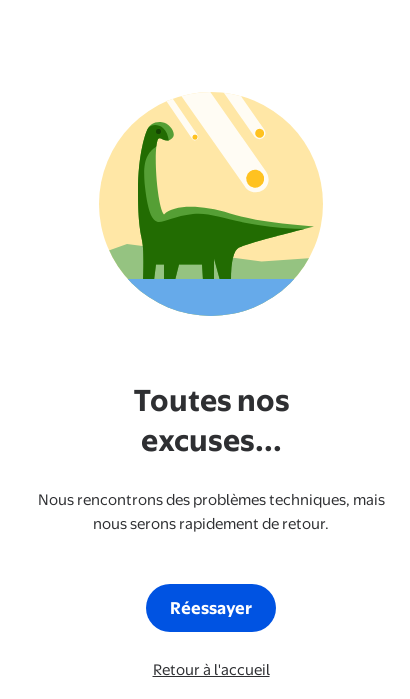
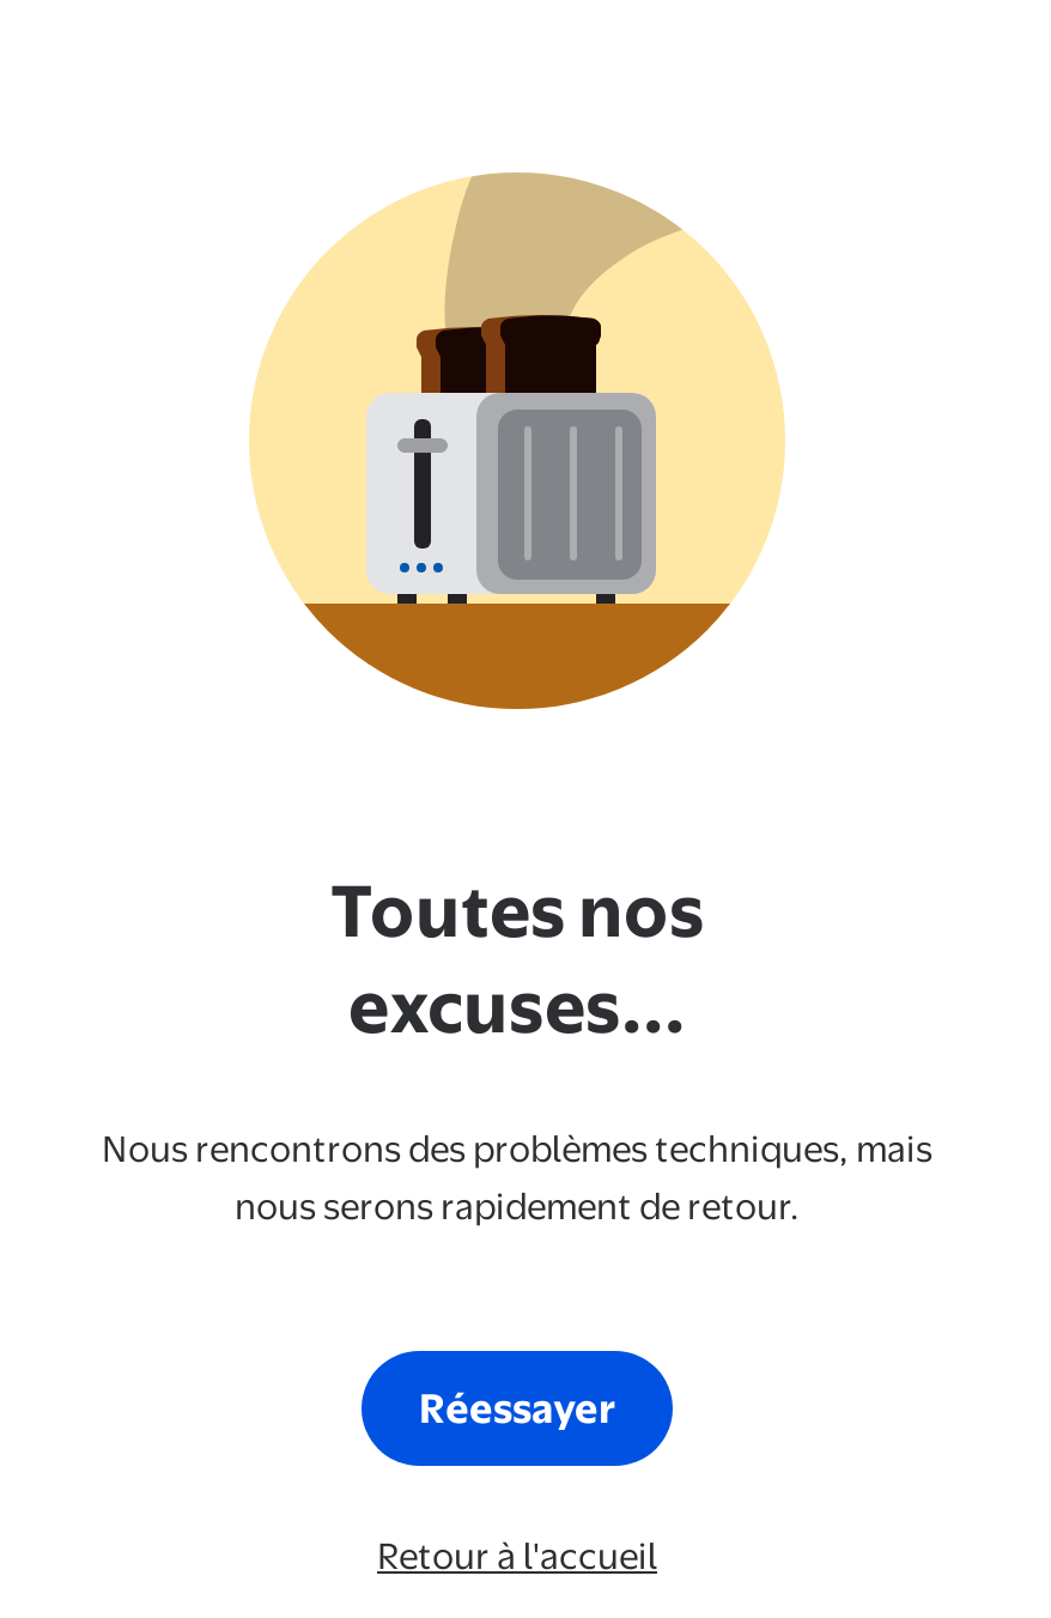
[109,93,313,317] [image] -> [275,172,754,711] [image]

